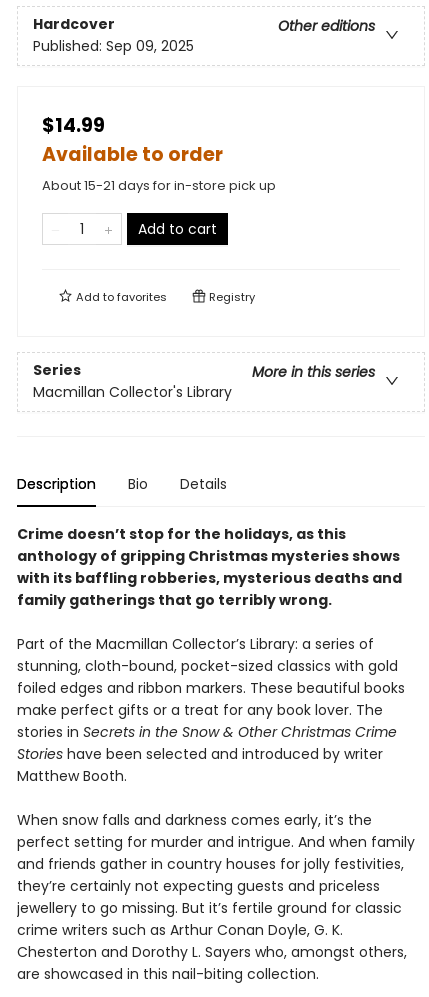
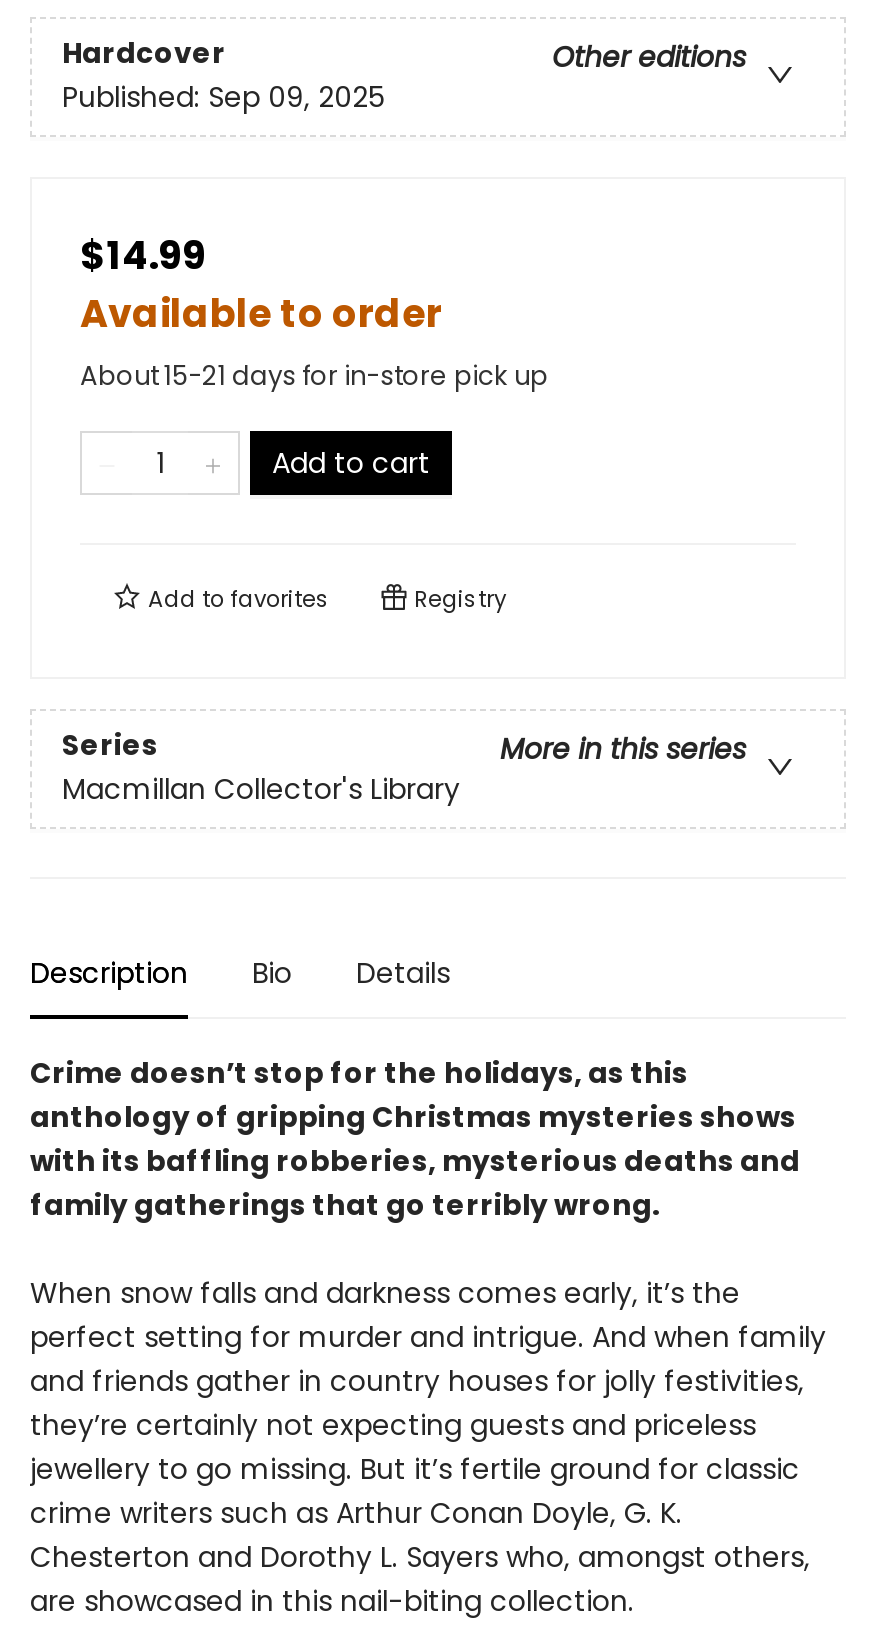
[17,634,405,786] Part of the Macmillan Collector’s Library: a series of | stunning, cloth-bound, pocket-sized classics with gold | foiled edges and ribbon markers. These beautiful books | make perfect gifts or a treat for any book lover. The | stories in Secrets in the Snow & Other Christmas Crime | Stories have been selected and introduced by writer | Matthew Booth. -> none

